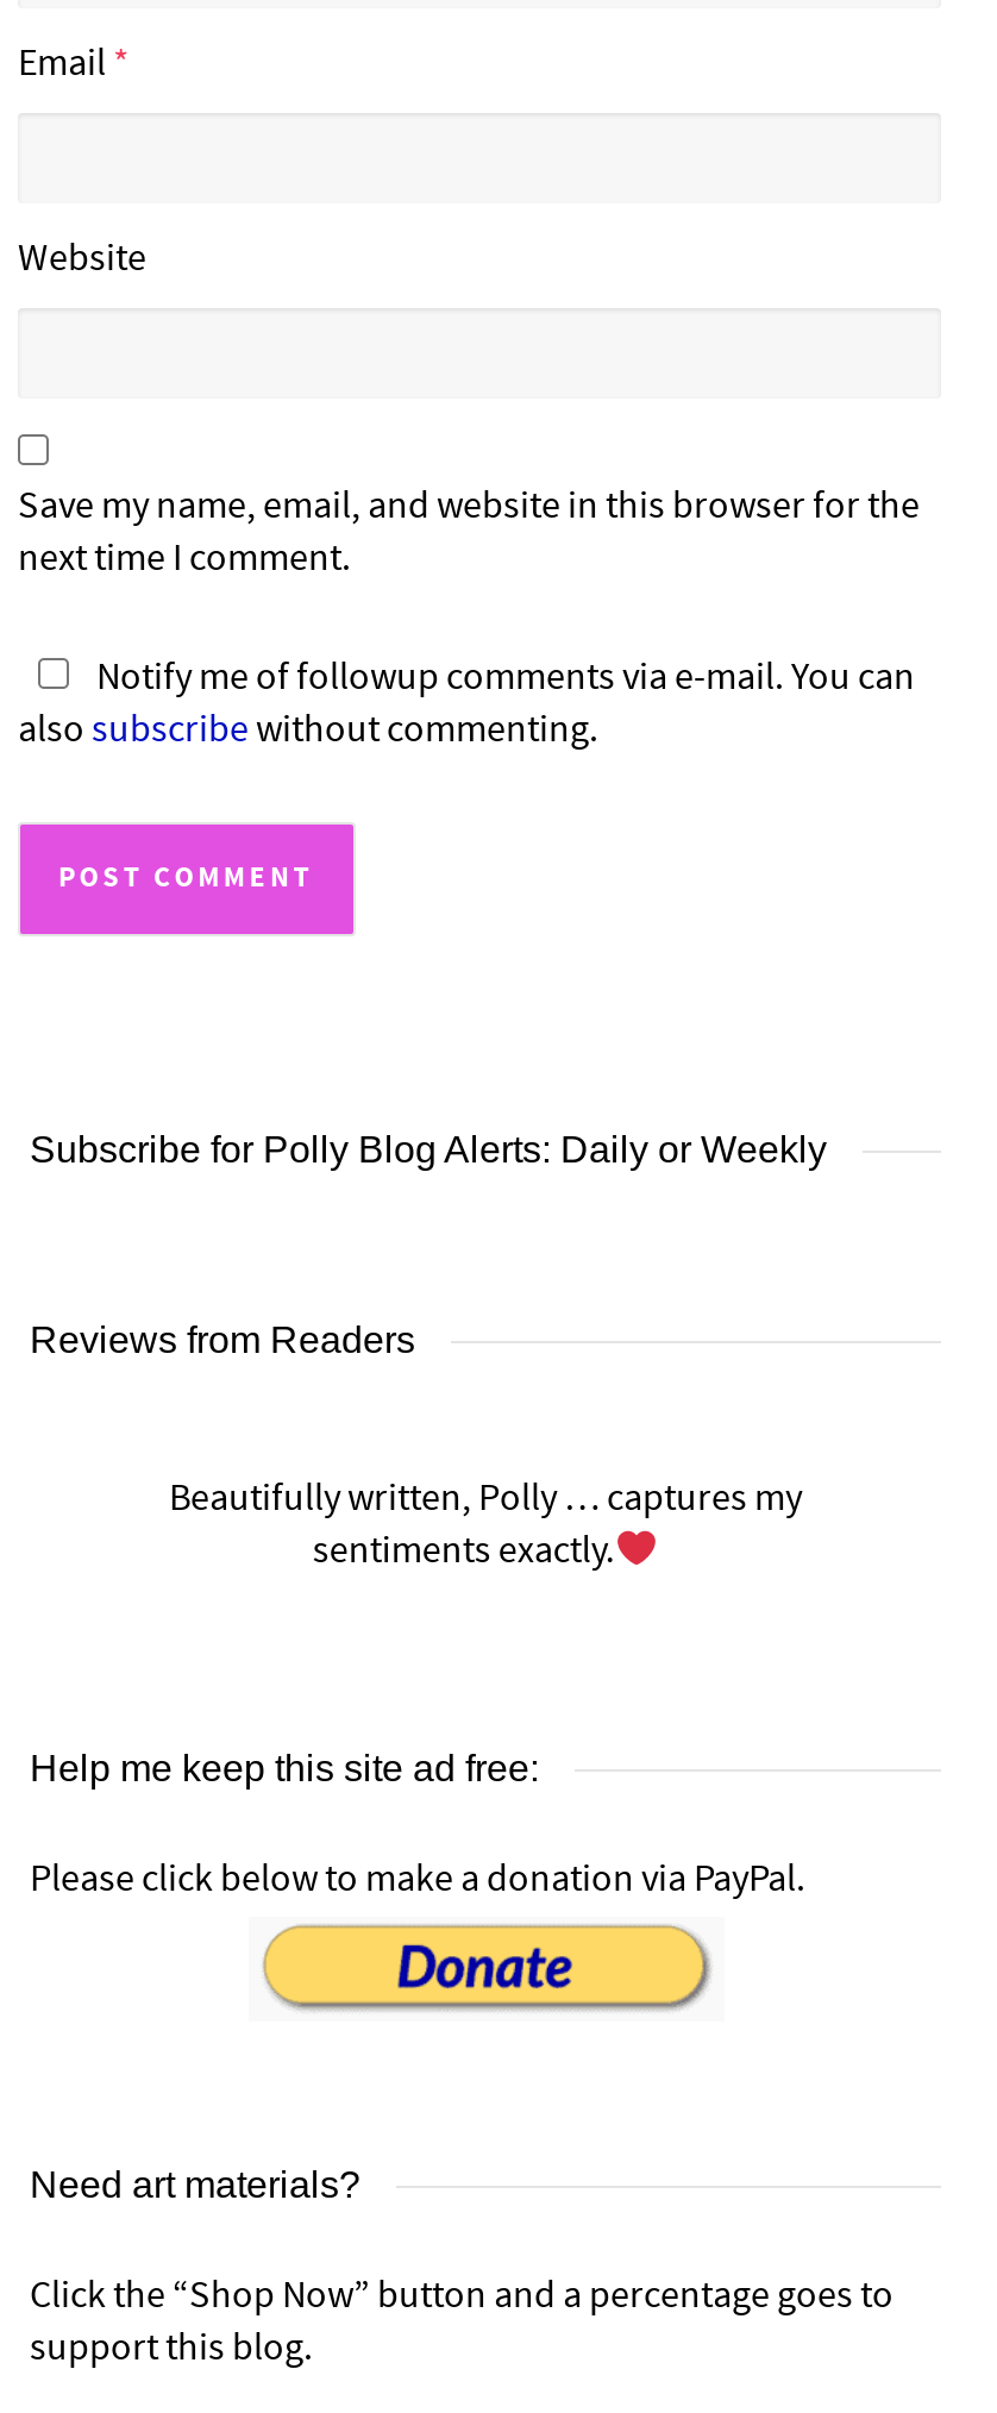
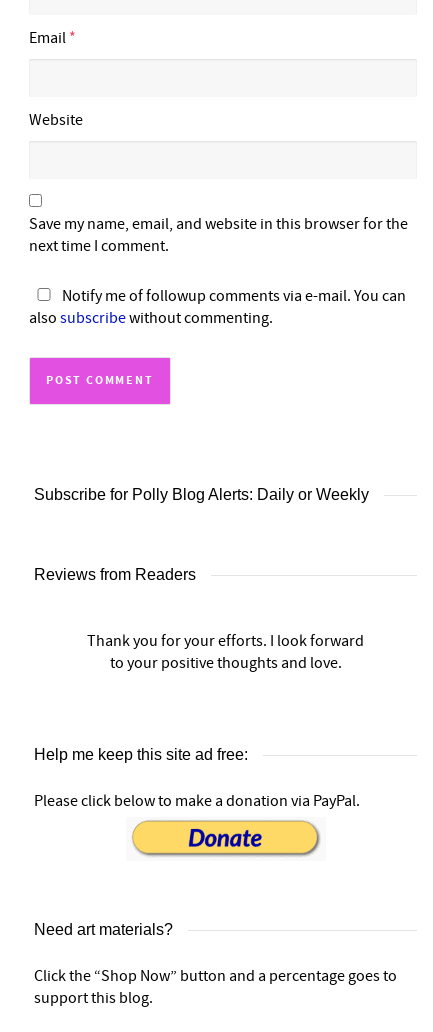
[169,1475,802,1575] Beautifully written, Polly … captures my | sentiments exactly. -> [87,631,364,673] Thank you for your efforts. I look forward | to your positive thoughts and love.

